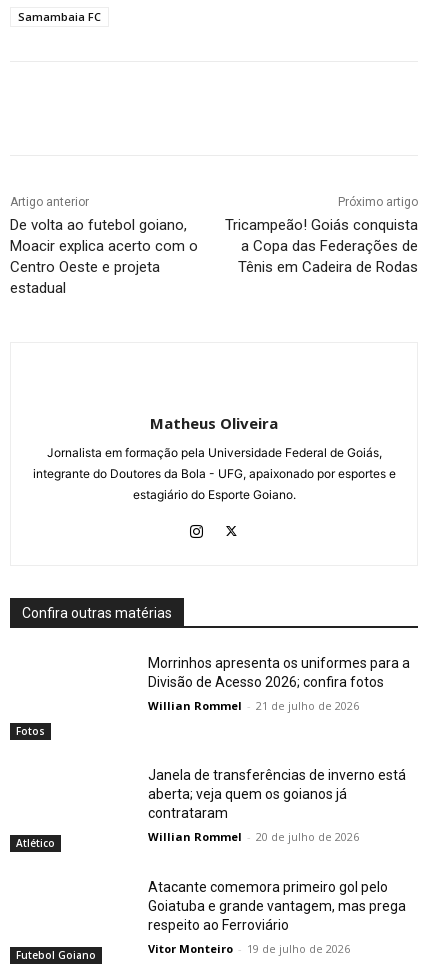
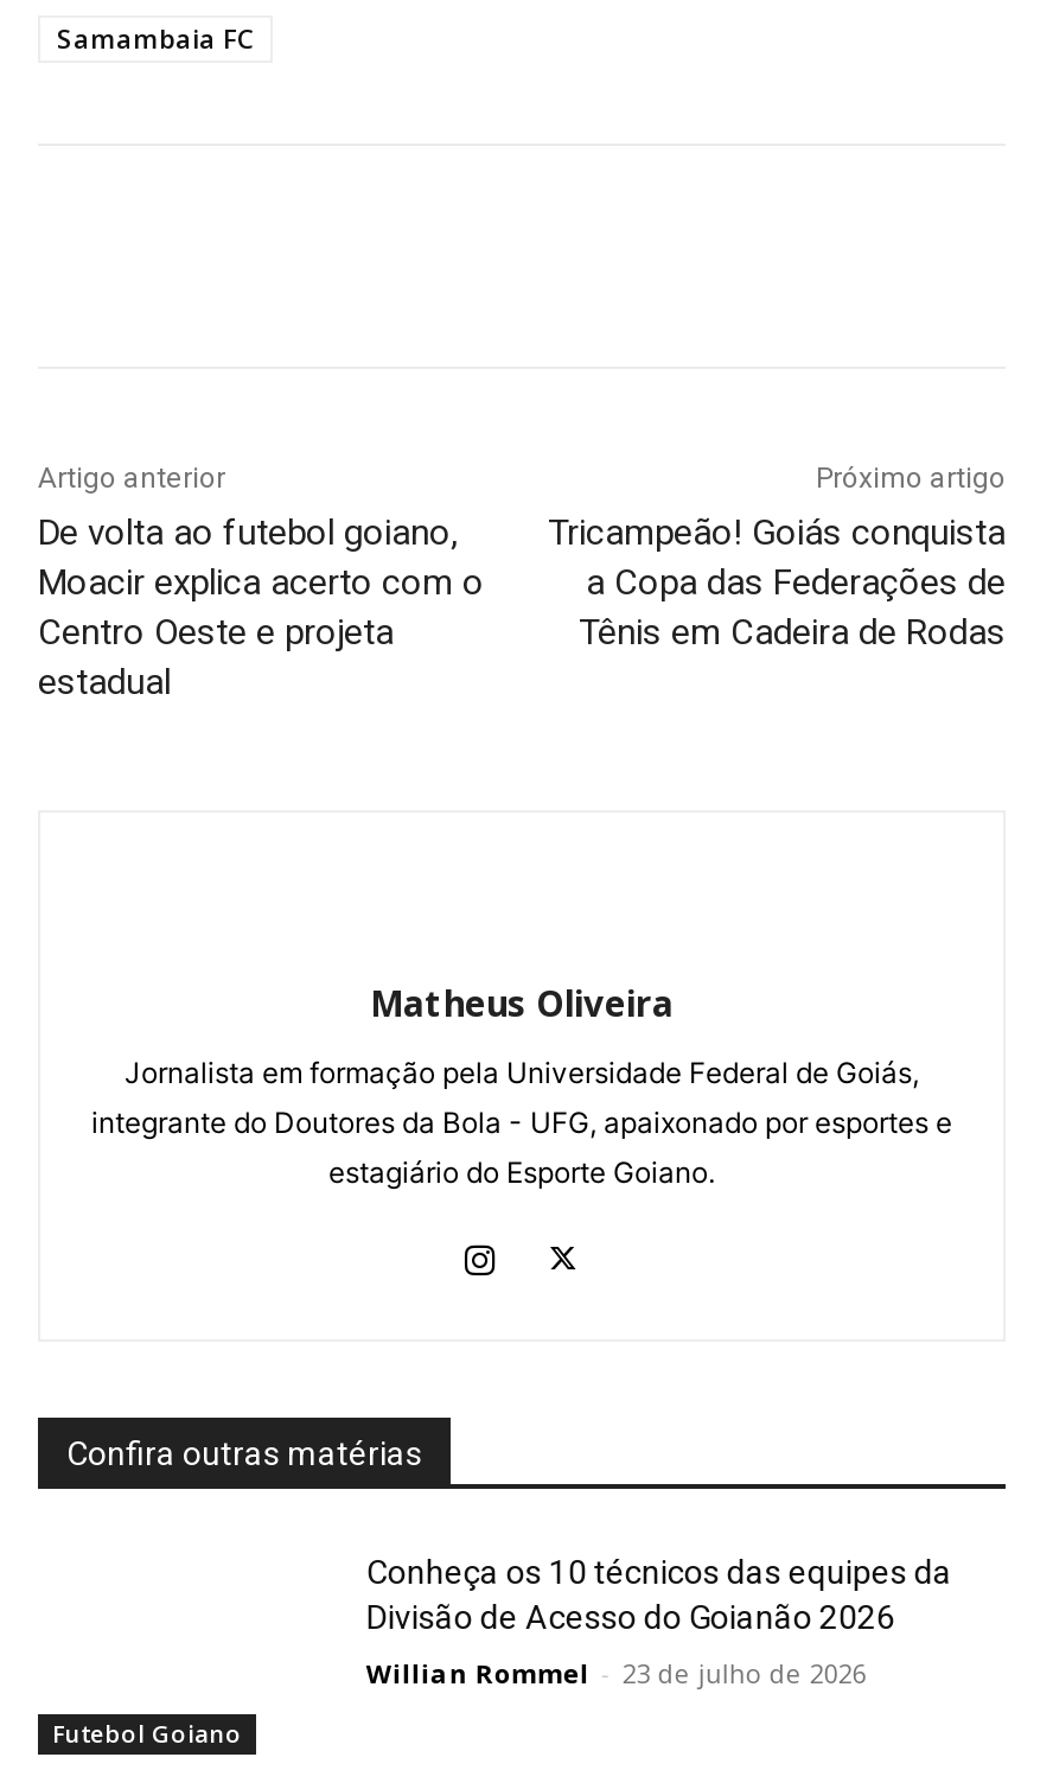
[148,655,410,713] Morrinhos apresenta os uniformes para a | Divisão de Acesso 2026; confira fotos | Willian Rommel - 21 de julho de 2026 -> none
[16,724,45,738] Fotos -> none
[148,767,406,844] Janela de transferências de inverno está | aberta; veja quem os goianos já | contrataram | Willian Rommel - 20 de julho de 2026 -> none
[16,836,55,850] Atlético -> none
[148,879,406,933] Atacante comemora primeiro gol pelo | Goiatuba e grande vantagem, mas prega | respeito ao Ferroviário -> [366,1554,952,1637] Conheça os 10 técnicos das equipes da | Divisão de Acesso do Goianão 2026
[148,941,350,956] Vitor Monteiro - 19 de julho de 2026 -> [366,1656,867,1692] Willian Rommel - 23 de julho de 2026

